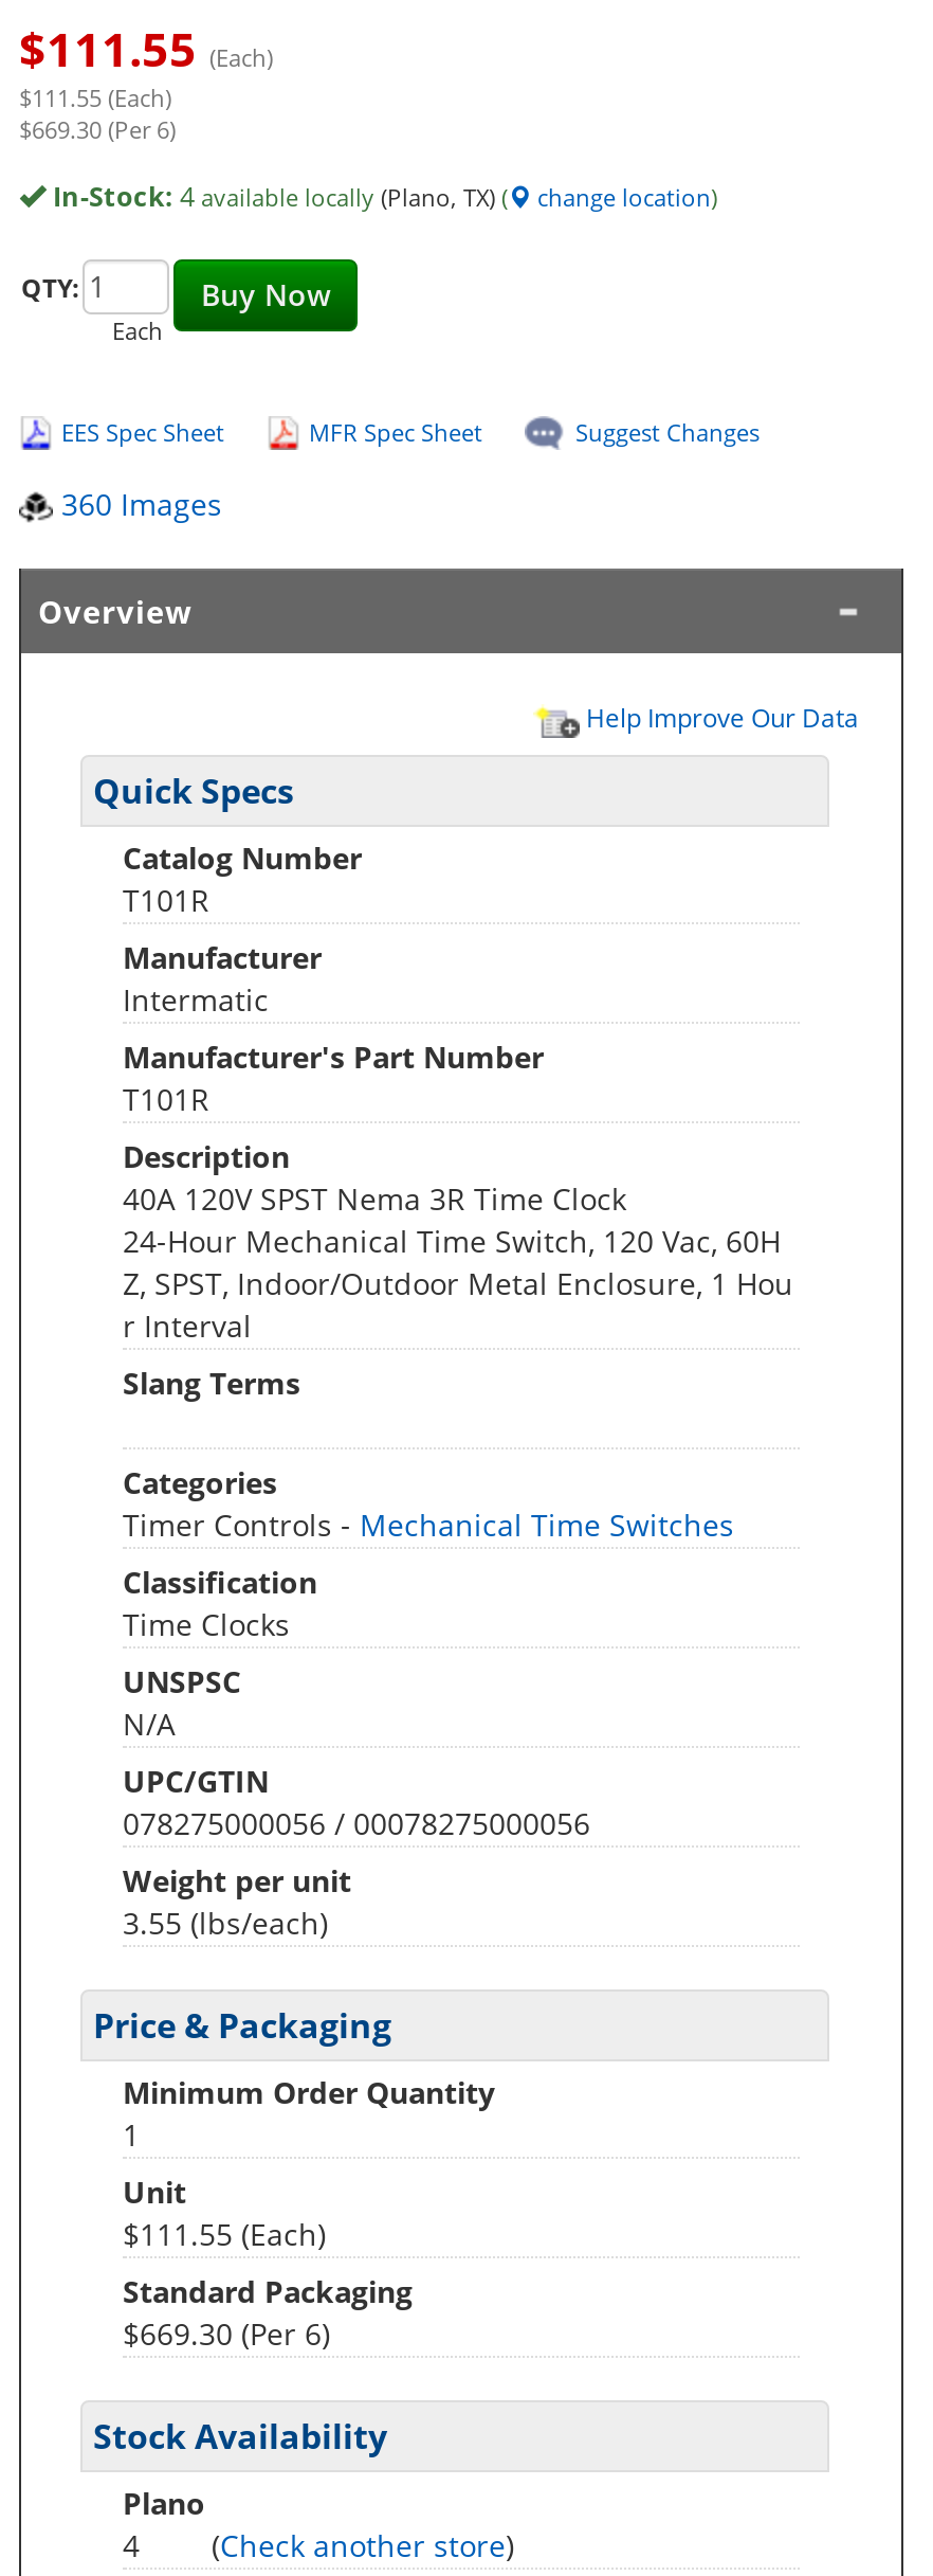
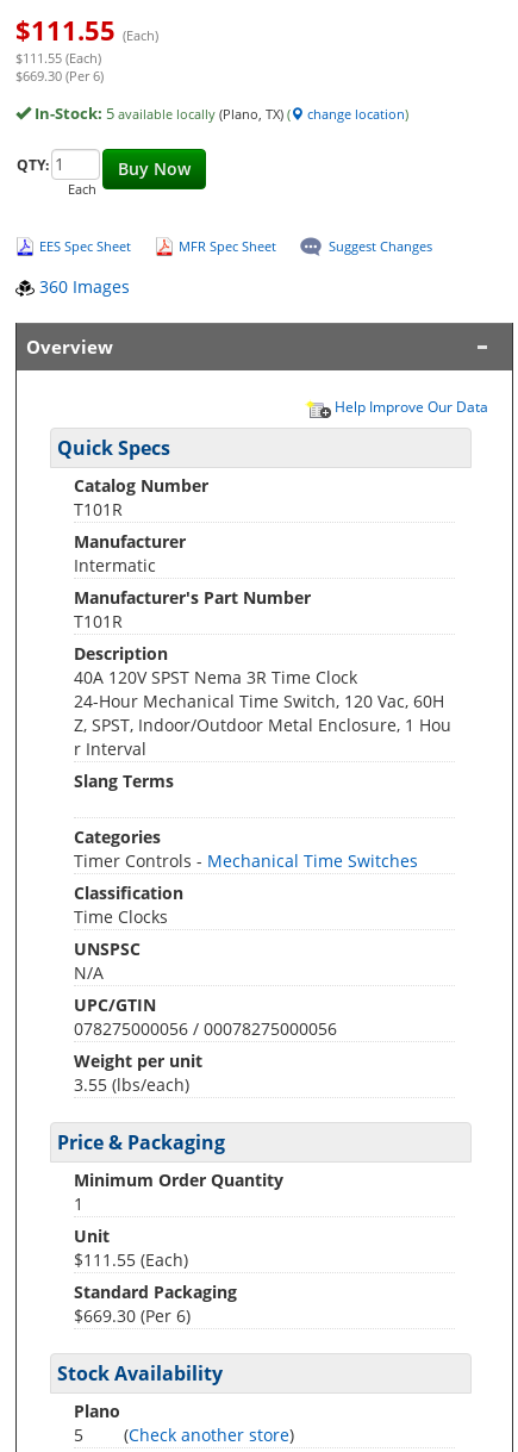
[53,177,508,215] In-Stock: 4 available locally (Plano, TX) ( -> [35,102,291,124] In-Stock: 5 available locally (Plano, TX) (
[123,2525,514,2565] 4 (Check another store) -> [74,1423,294,1446] 5 (Check another store)

